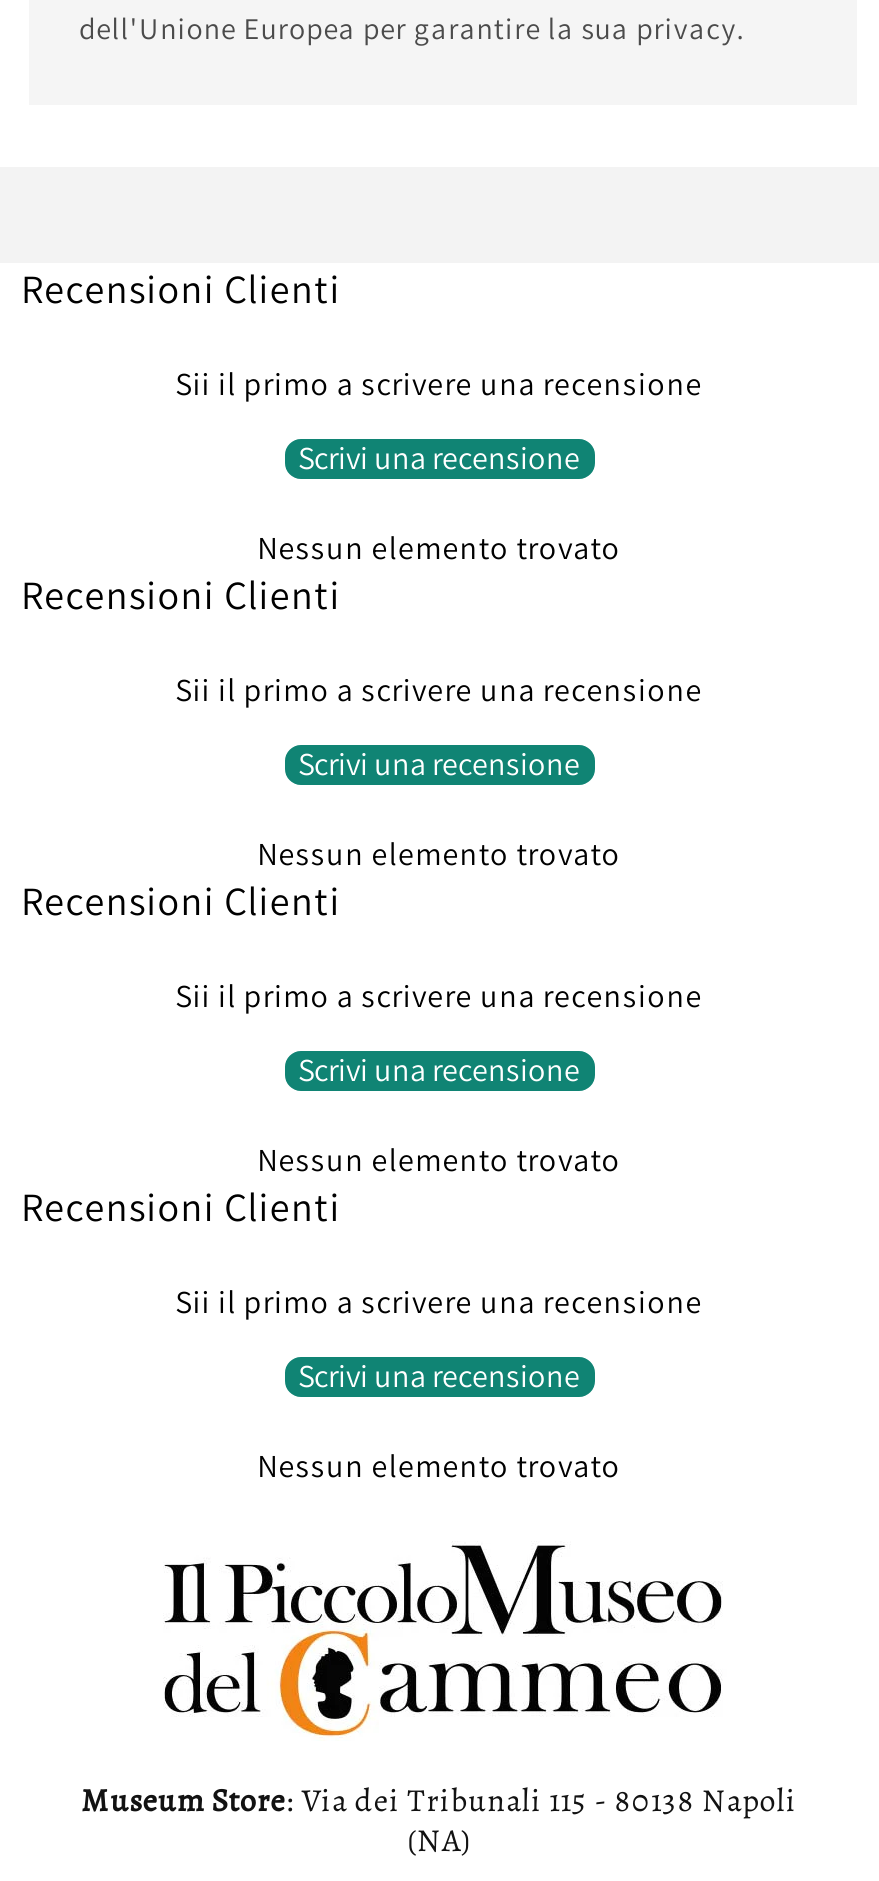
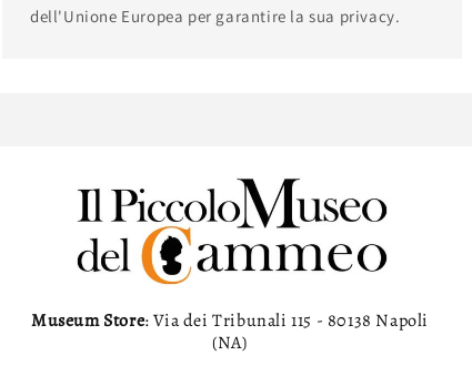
[21,263,703,1487] Recensioni Clienti | Sii il primo a scrivere una recensione | Scrivi una recensione | Nessun elemento trovato | Recensioni Clienti | Sii il primo a scrivere una recensione | Scrivi una recensione | Nessun elemento trovato | Recensioni Clienti | Sii il primo a scrivere una recensione | Scrivi una recensione | Nessun elemento trovato | Recensioni Clienti | Sii il primo a scrivere una recensione | Scrivi una recensione | Nessun elemento trovato -> none

